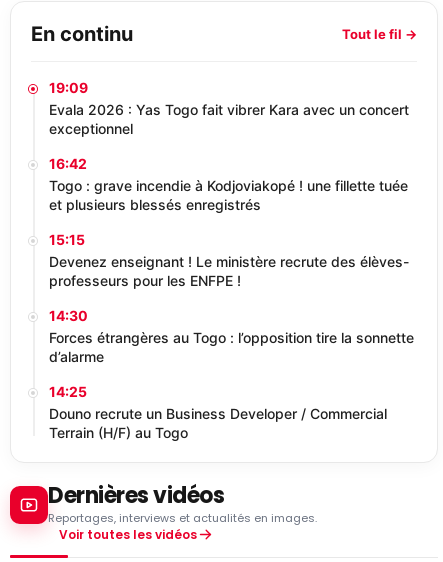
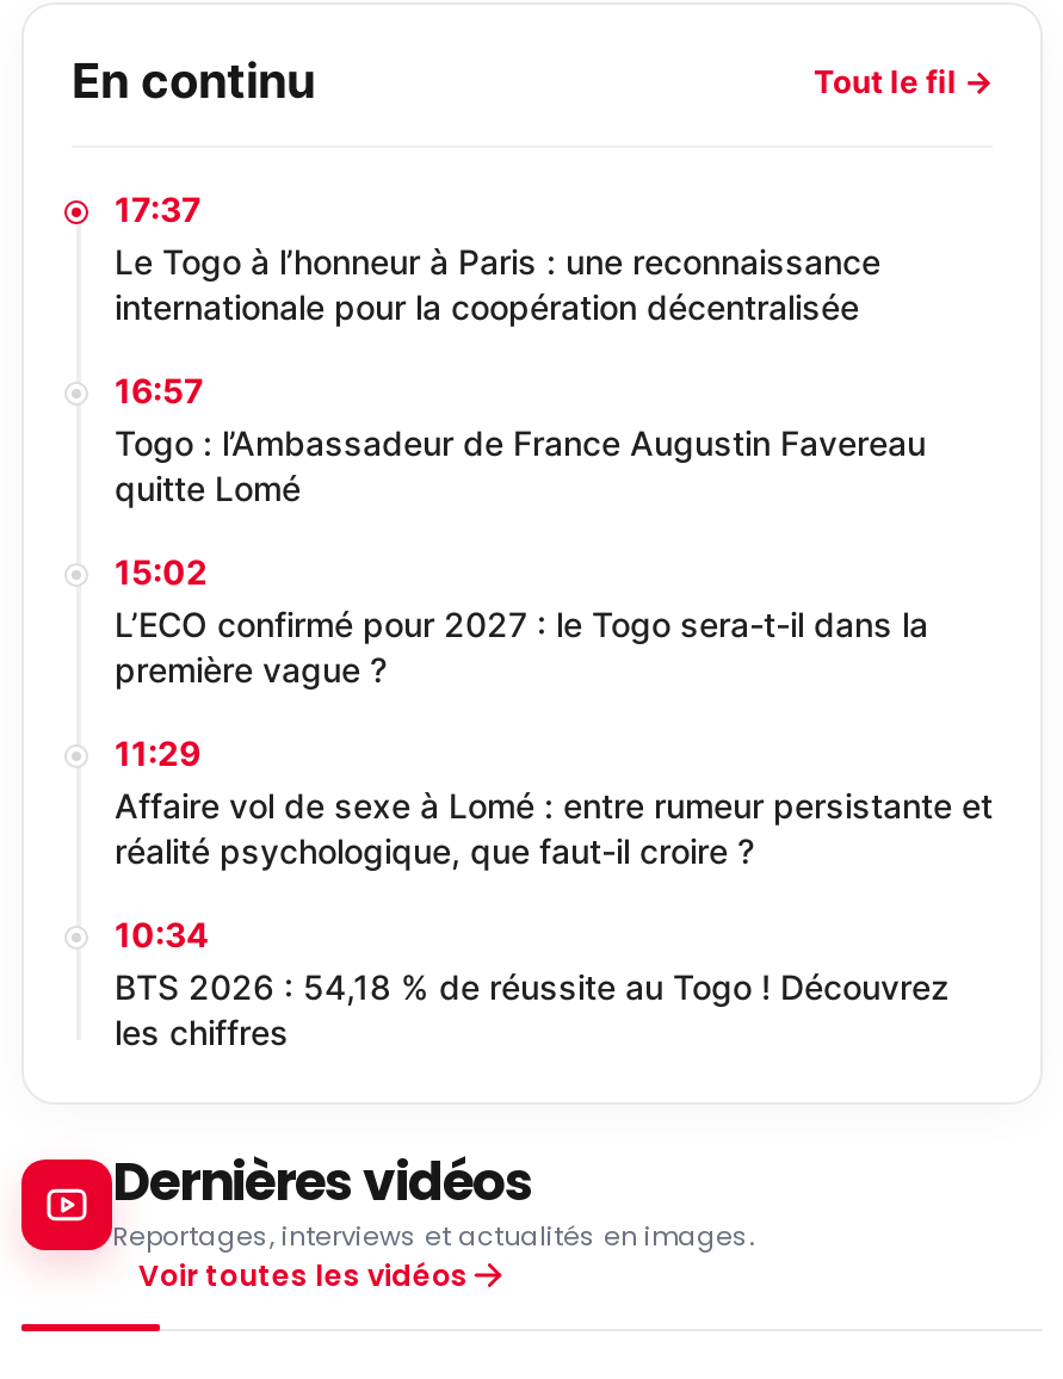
[49,79,409,137] 19:09 | Evala 2026 : Yas Togo fait vibrer Kara avec un concert | exceptionnel -> [115,188,880,327] 17:37 | Le Togo à l’honneur à Paris : une reconnaissance | internationale pour la coopération décentralisée
[49,155,408,213] 16:42 | Togo : grave incendie à Kodjoviakopé ! une fillette tuée | et plusieurs blessés enregistrés -> [115,370,926,508] 16:57 | Togo : l’Ambassadeur de France Augustin Favereau | quitte Lomé
[49,231,409,289] 15:15 | Devenez enseignant ! Le ministère recrute des élèves- | professeurs pour les ENFPE ! -> [115,551,928,689] 15:02 | L’ECO confirmé pour 2027 : le Togo sera-t-il dans la | première vague ?
[49,307,414,365] 14:30 | Forces étrangères au Togo : l’opposition tire la sonnette | d’alarme -> [115,732,993,871] 11:29 | Affaire vol de sexe à Lomé : entre rumeur persistante et | réalité psychologique, que faut-il croire ?
[49,383,387,441] 14:25 | Douno recrute un Business Developer / Commercial | Terrain (H/F) au Togo -> [115,914,950,1052] 10:34 | BTS 2026 : 54,18 % de réussite au Togo ! Découvrez | les chiffres

